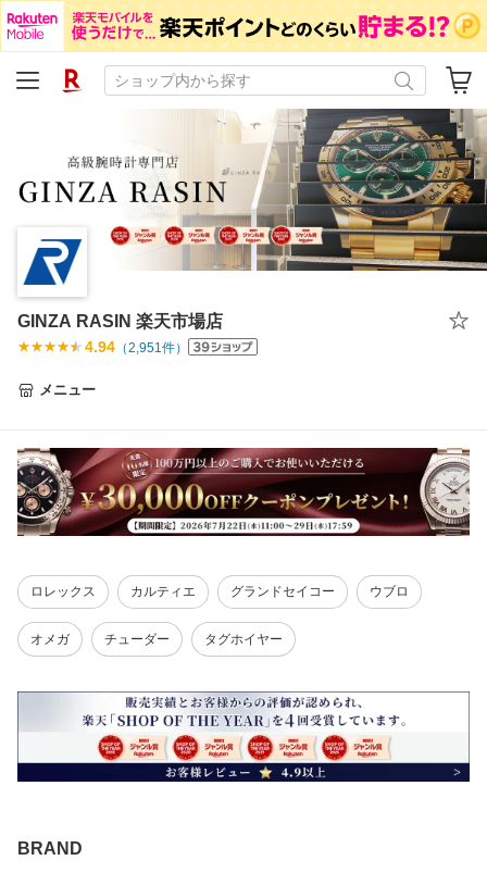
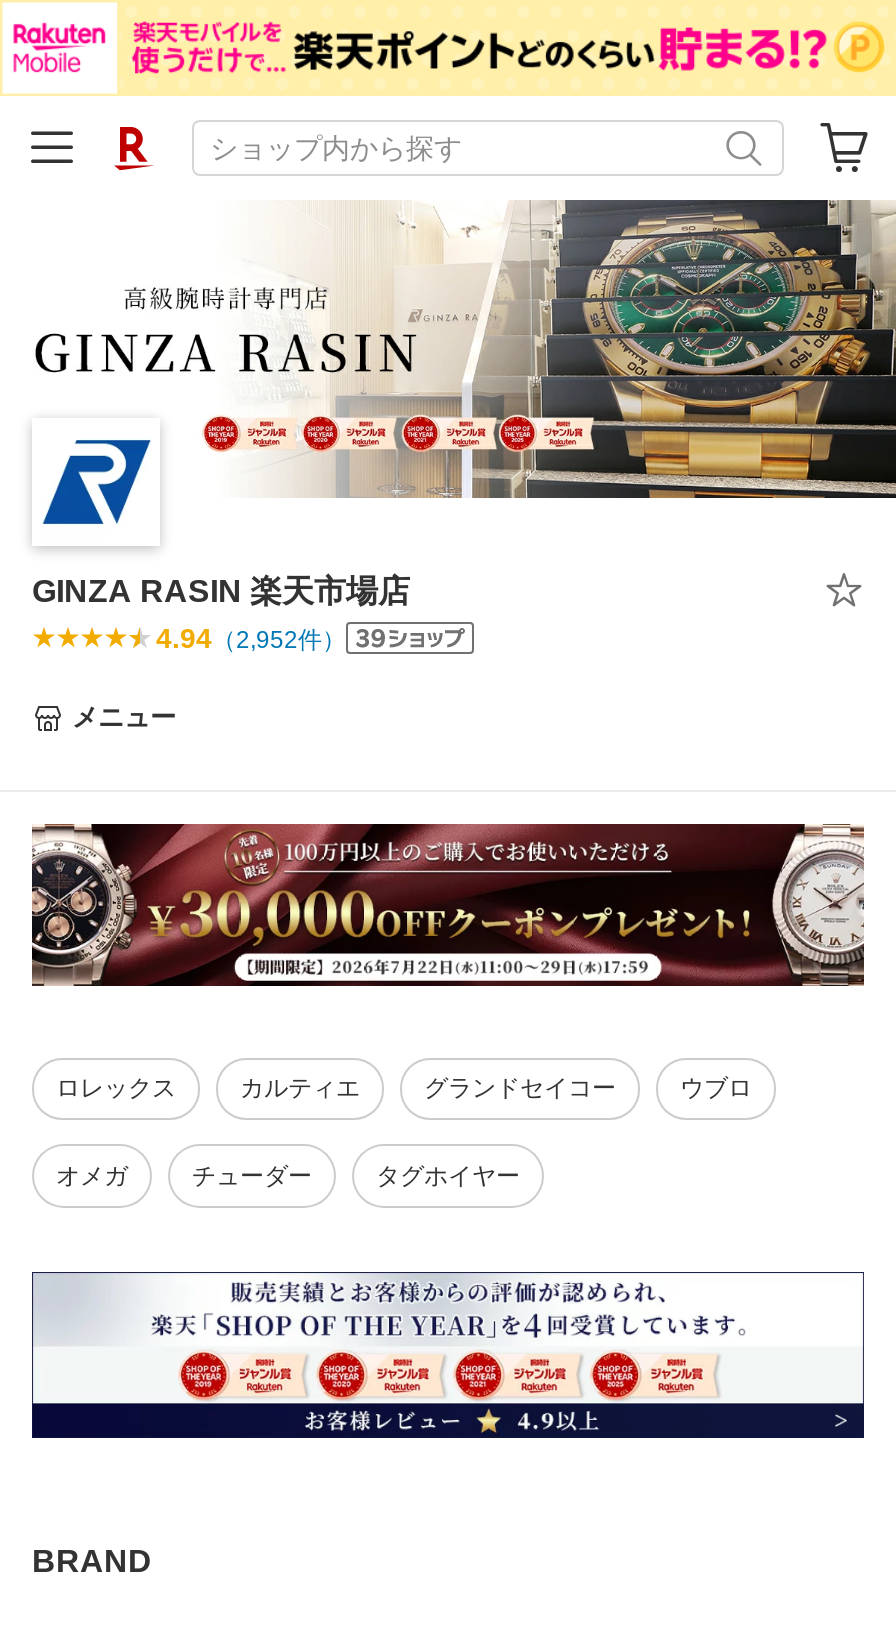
[85,338,188,356] 4.94（2,951件） -> [156,622,346,654] 4.94（2,952件）

